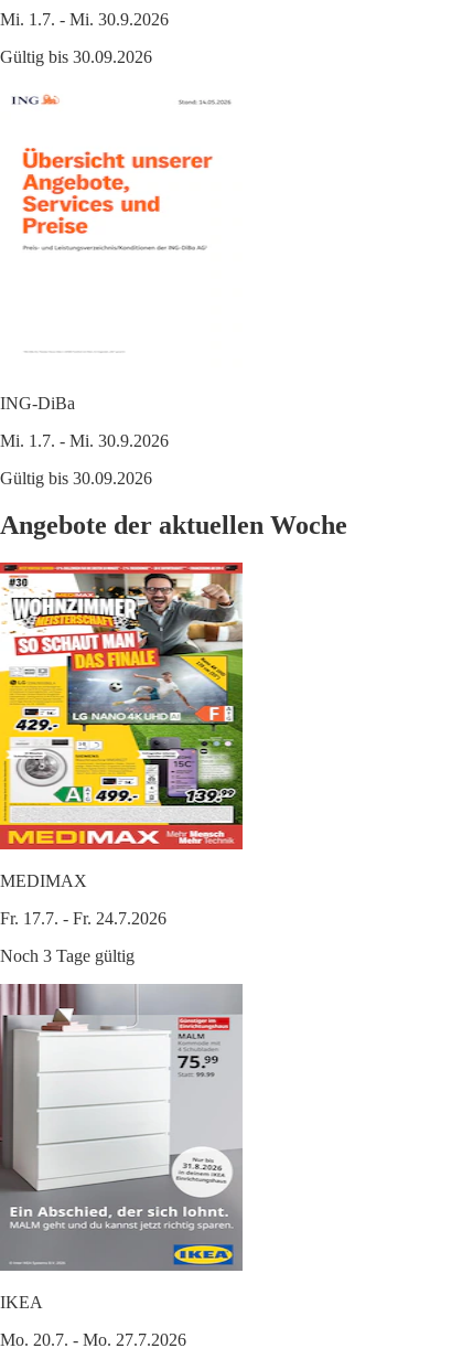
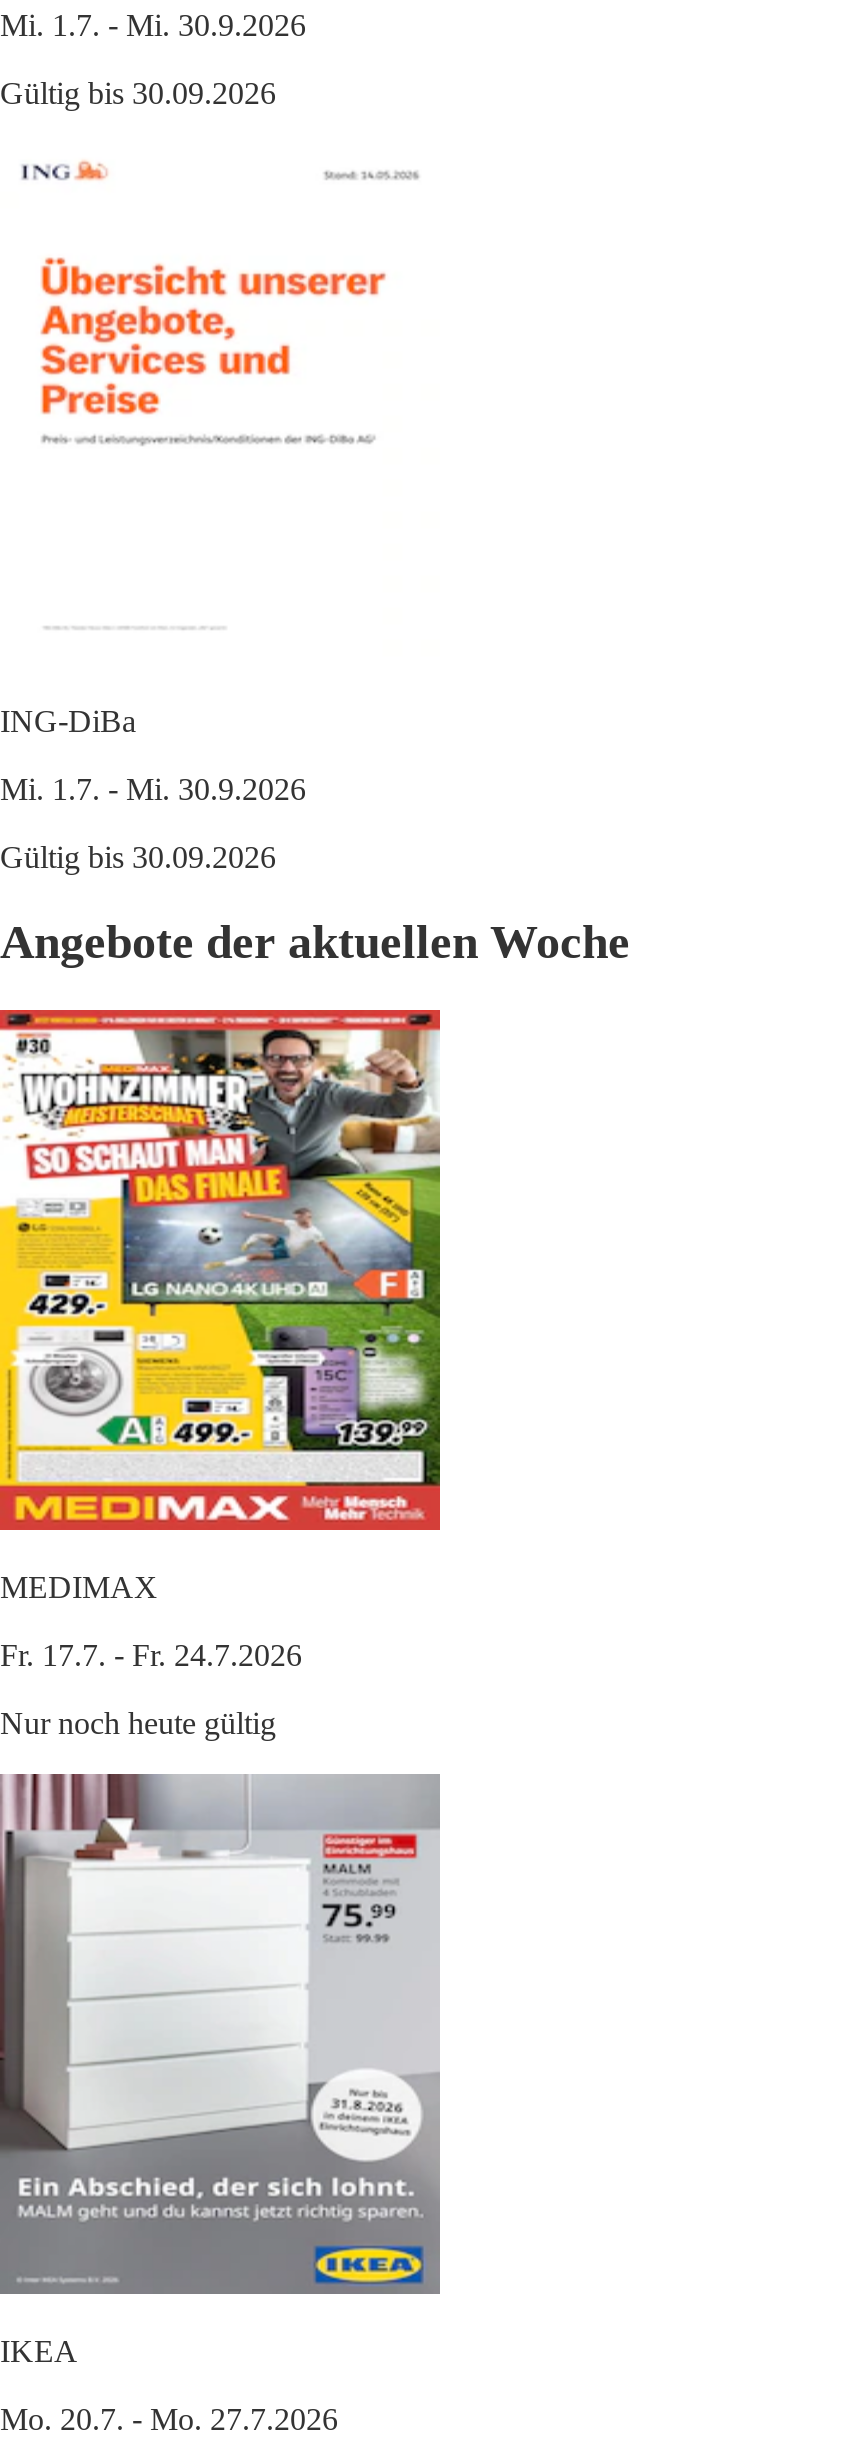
[0,947,135,966] Noch 3 Tage gültig -> [0,1707,276,1741] Nur noch heute gültig

